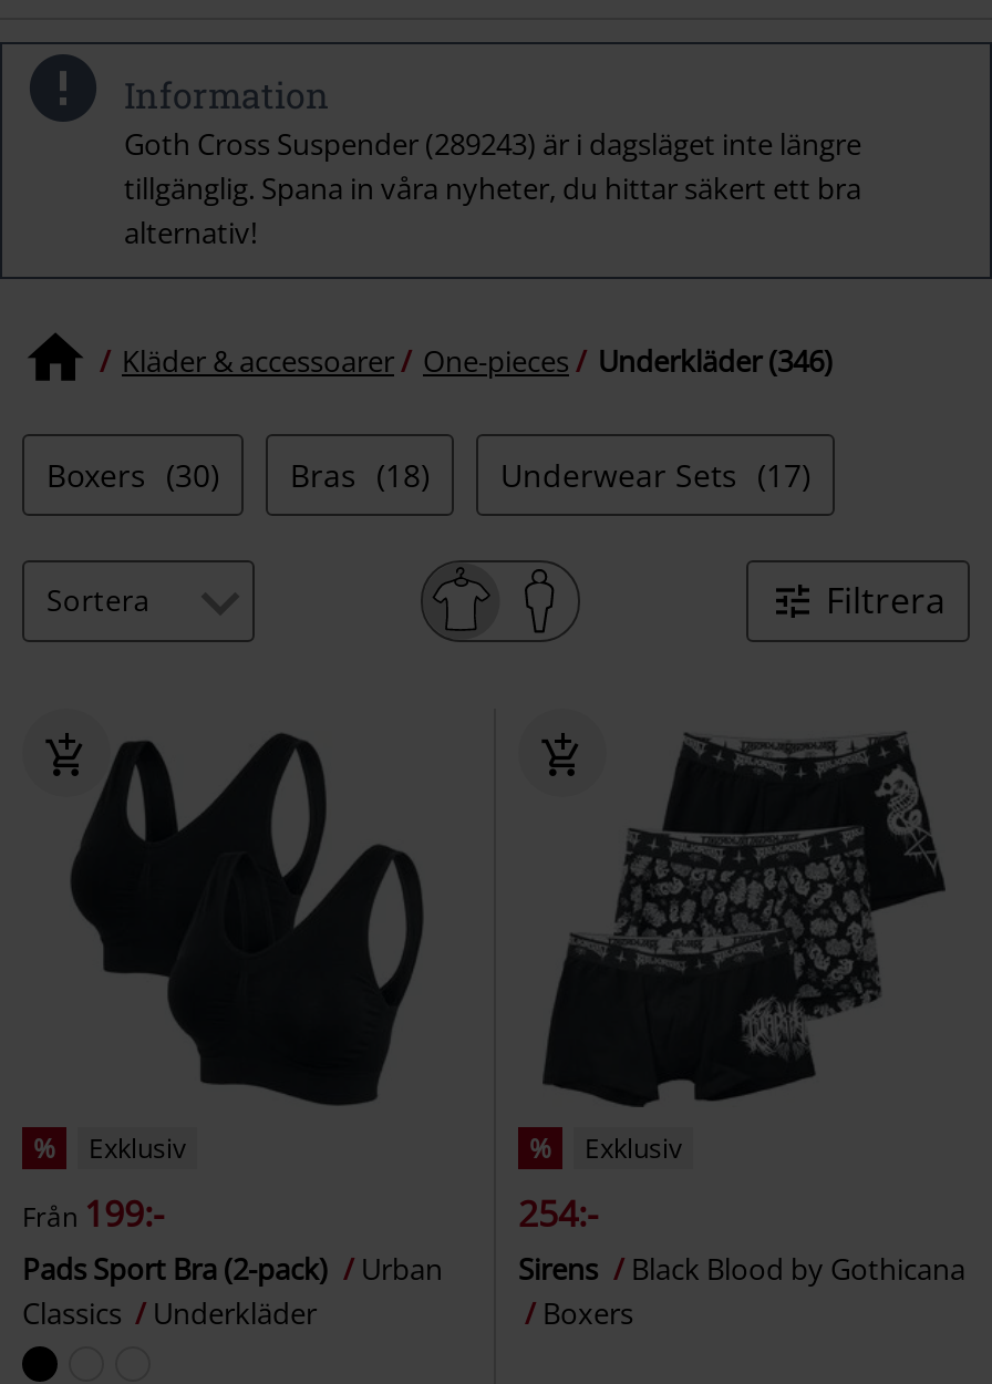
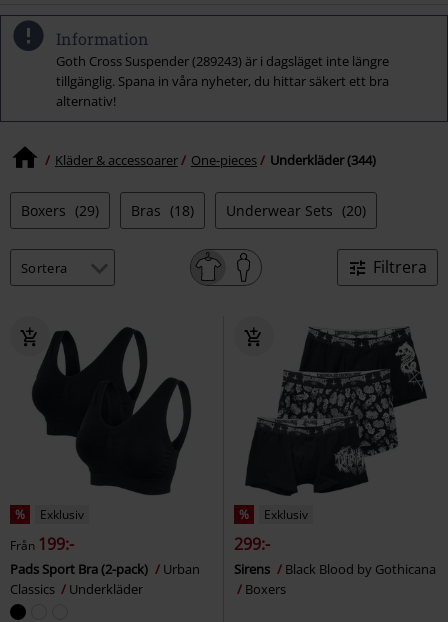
[122,341,833,381] Kläder & accessoarer One-pieces Underkläder (346) -> [55,150,376,168] Kläder & accessoarer One-pieces Underkläder (344)
[46,453,219,495] Boxers (30) -> [21,201,99,220] Boxers (29)
[500,453,810,495] Underwear Sets (17) -> [226,201,366,220] Underwear Sets (20)
[518,1188,598,1237] 254:- -> [234,533,270,555] 299:-

